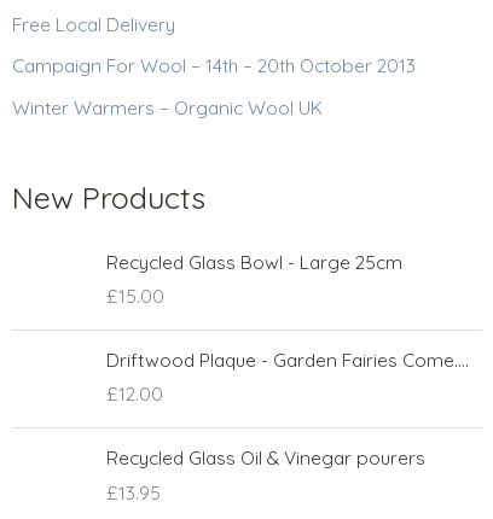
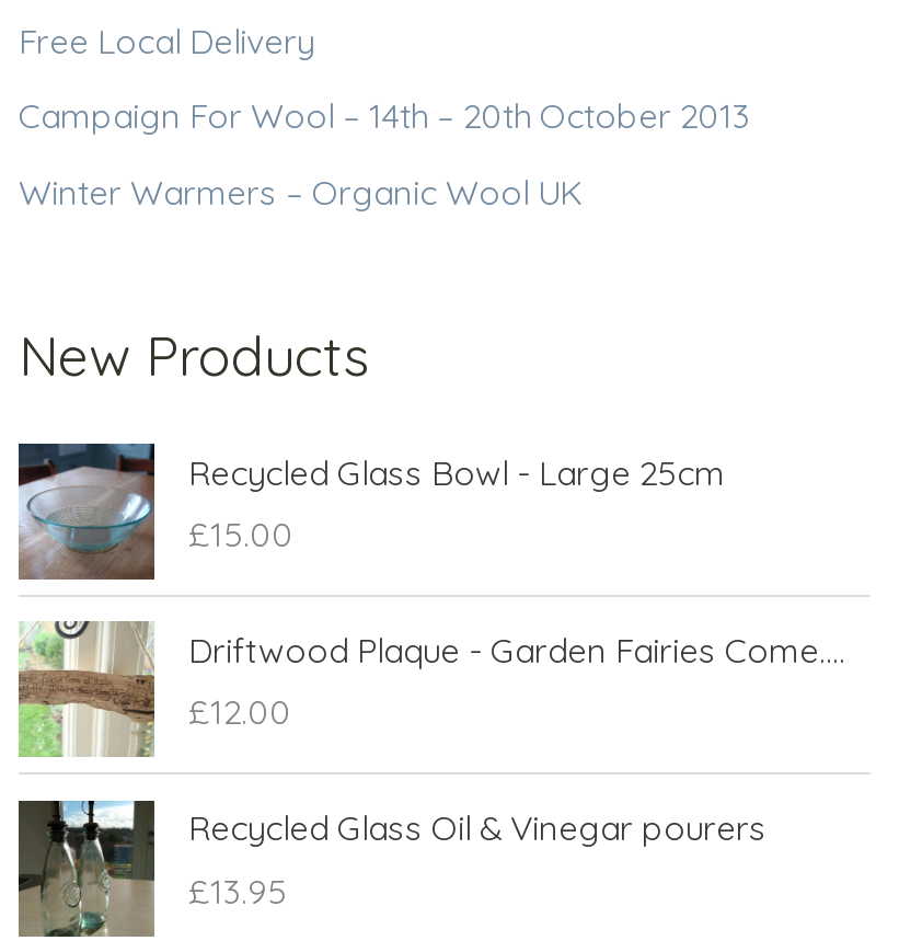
none -> [16,441,157,582] [image]
none -> [16,619,157,759] [image]
none -> [16,799,157,939] [image]

